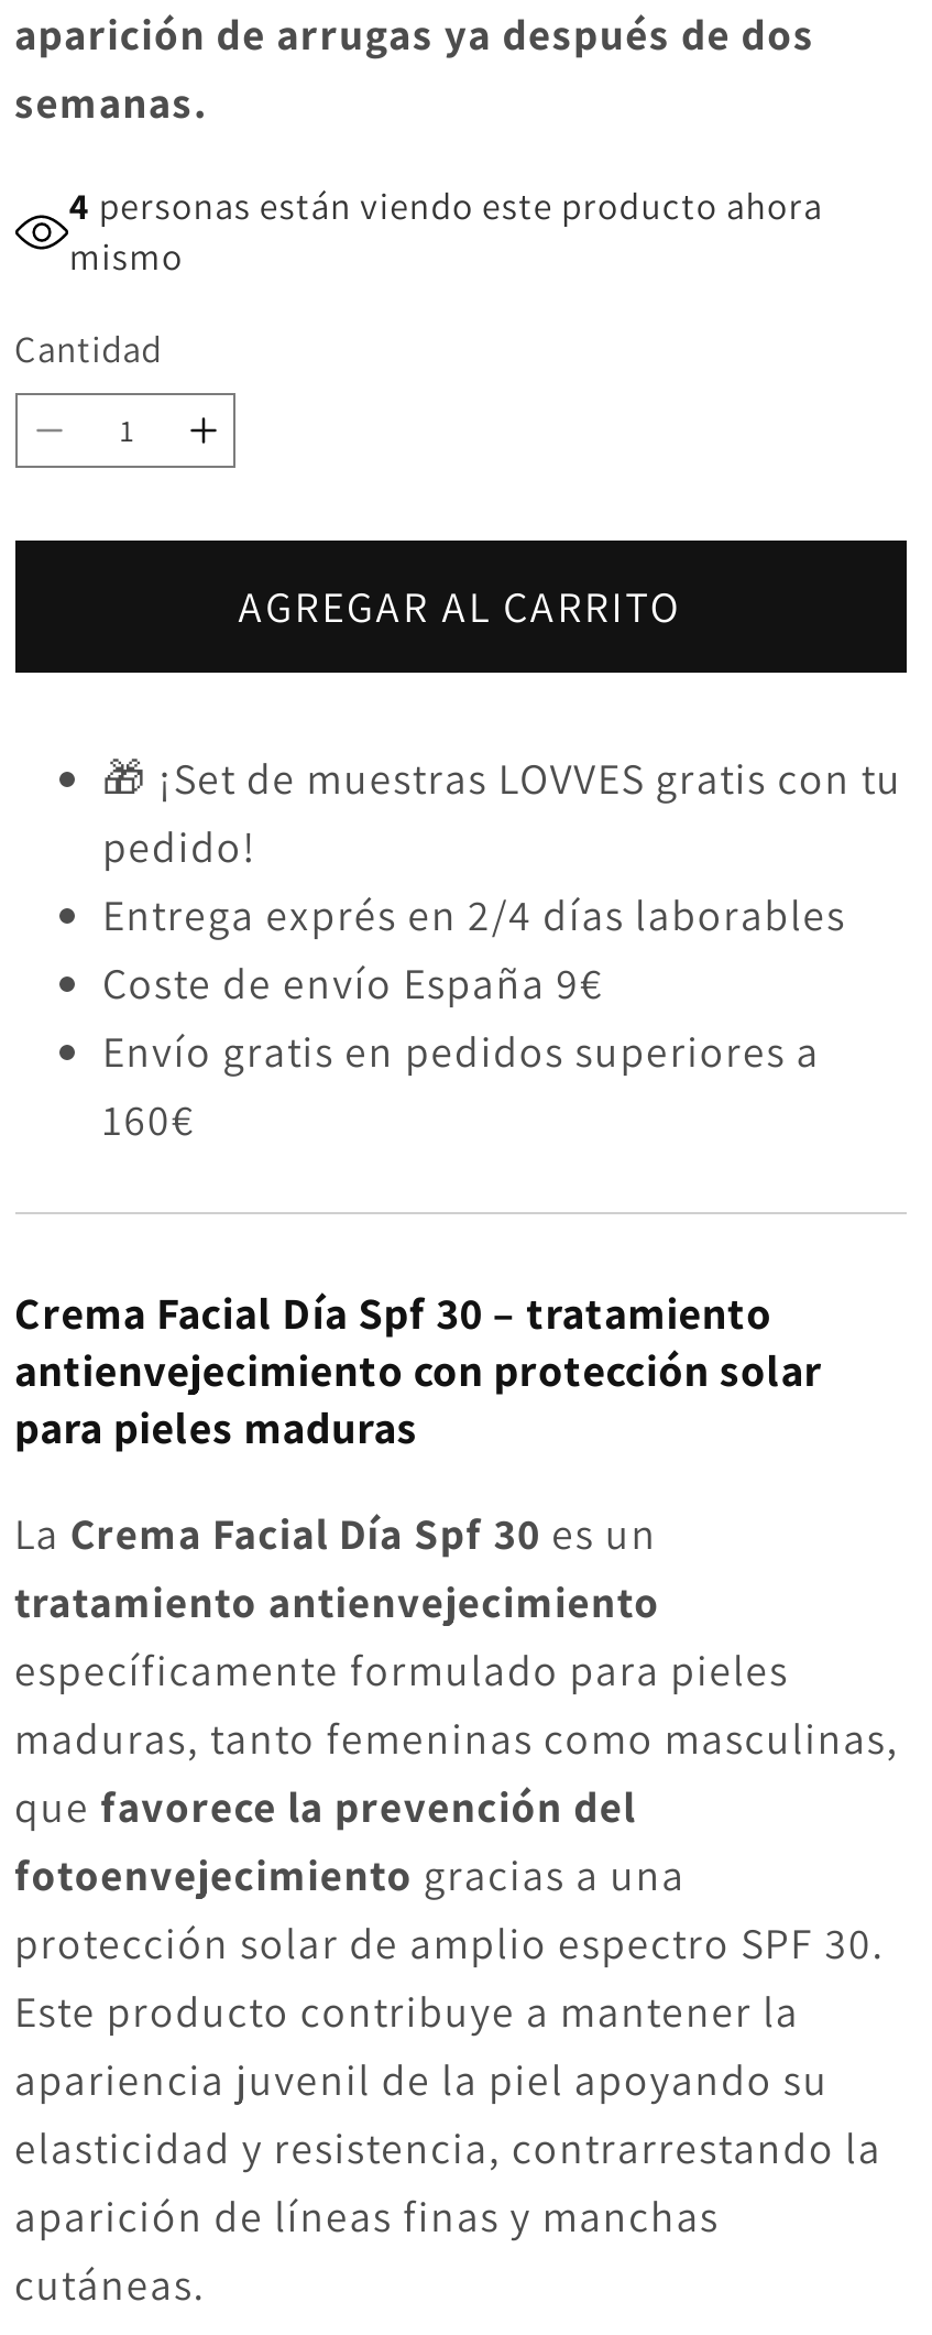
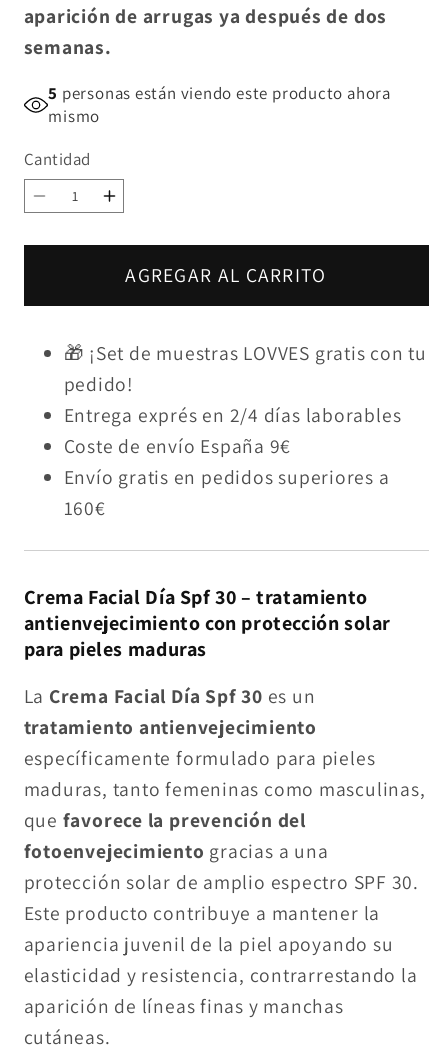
[69,181,823,230] 4 personas están viendo este producto ahora -> [48,82,391,104] 5 personas están viendo este producto ahora

